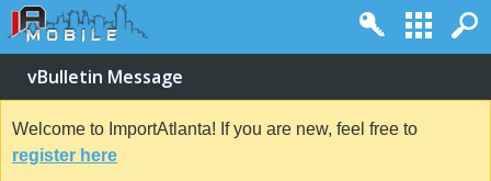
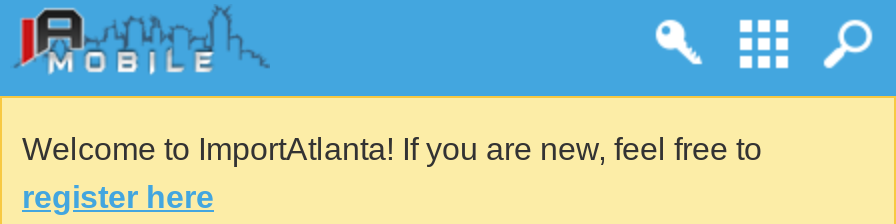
[27,65,183,89] vBulletin Message -> none

